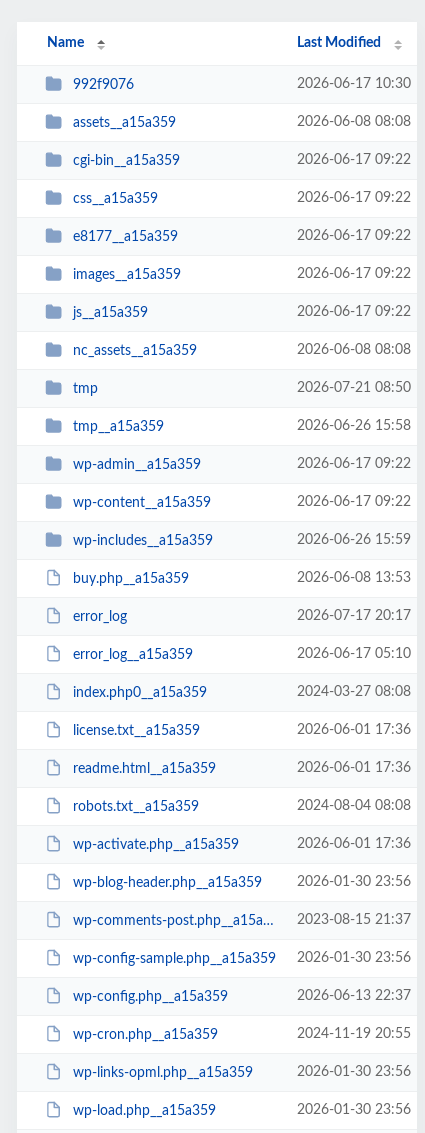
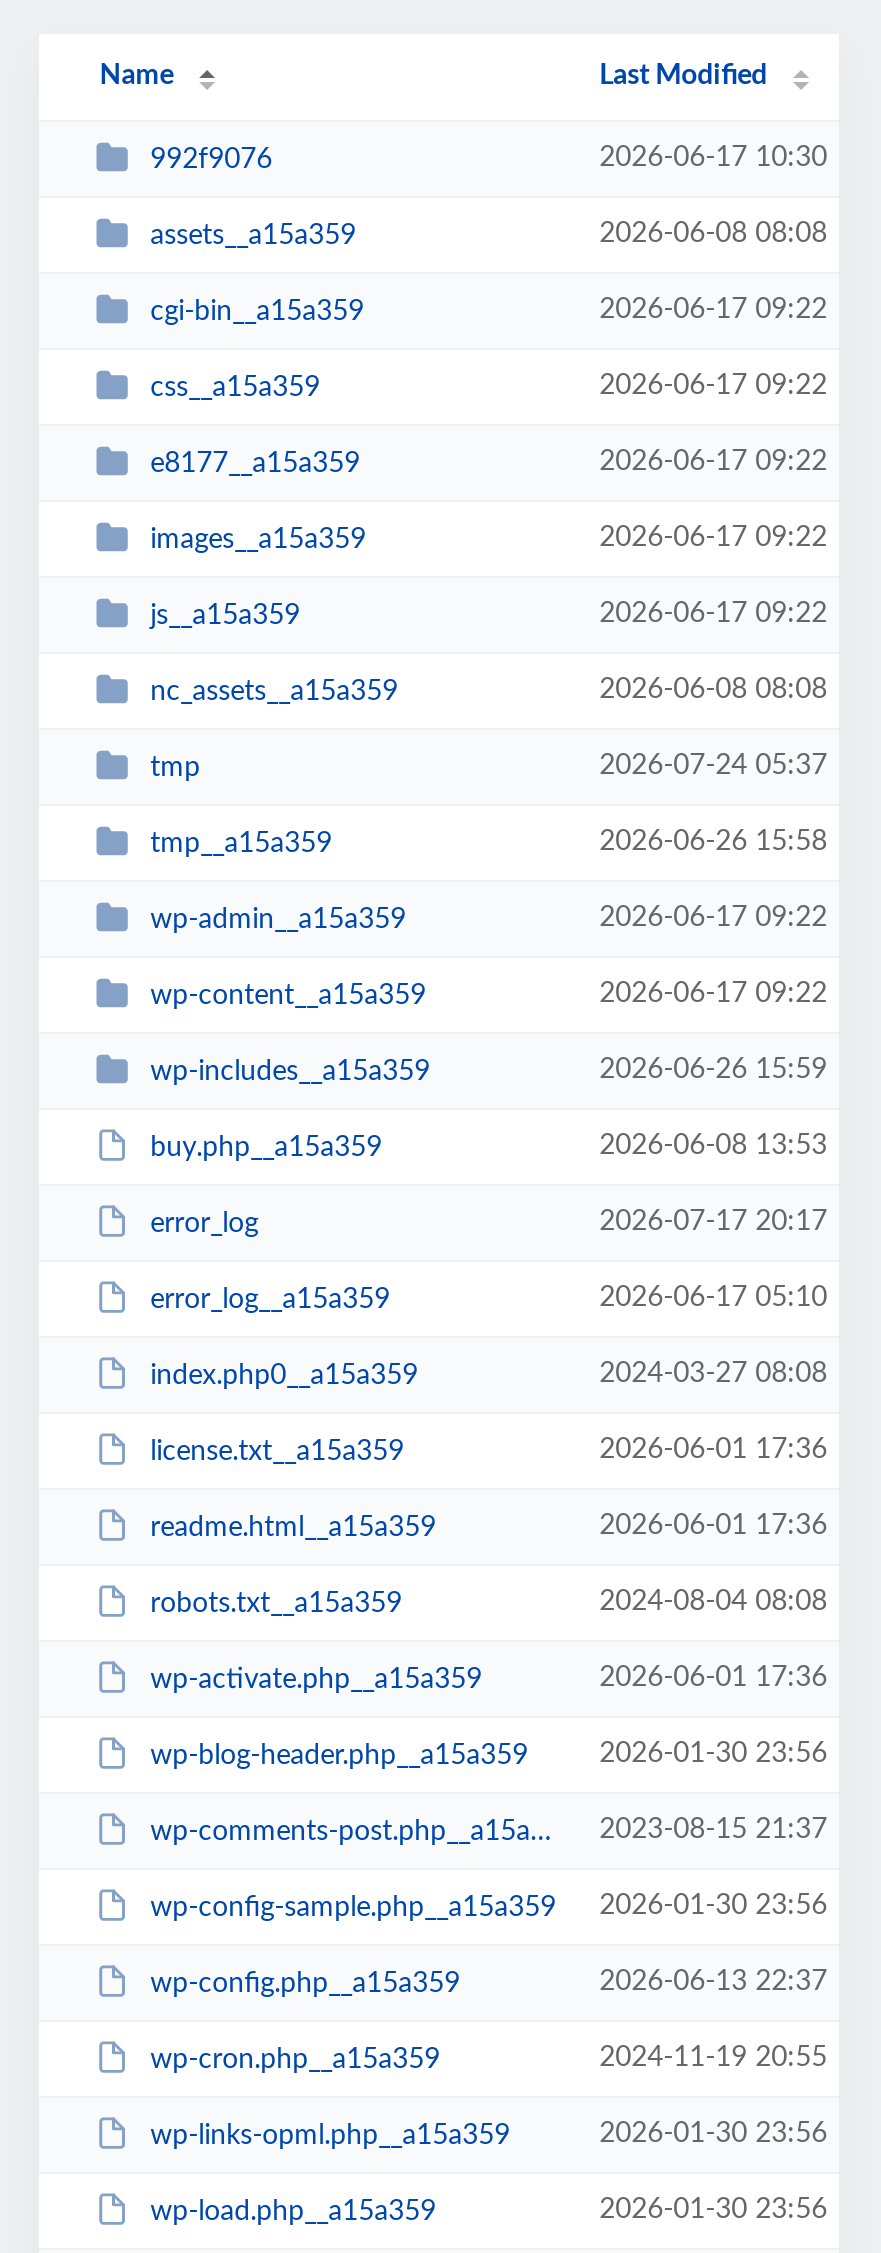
[297,381,411,395] 2026-07-21 08:50 -> [599,752,827,780] 2026-07-24 05:37

